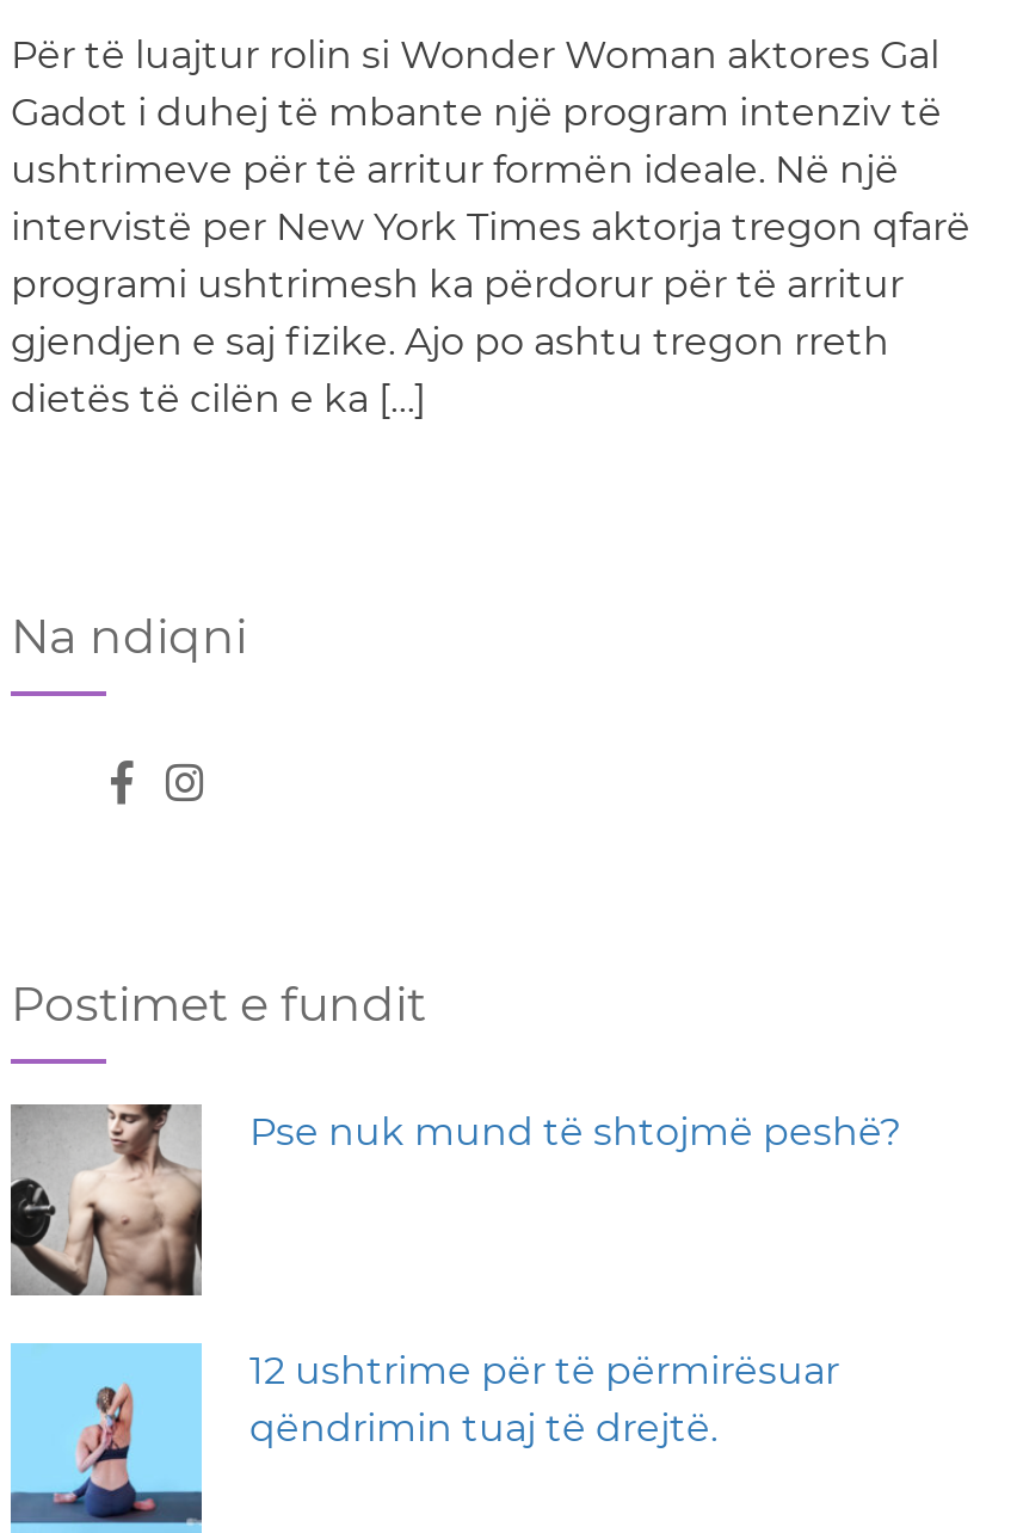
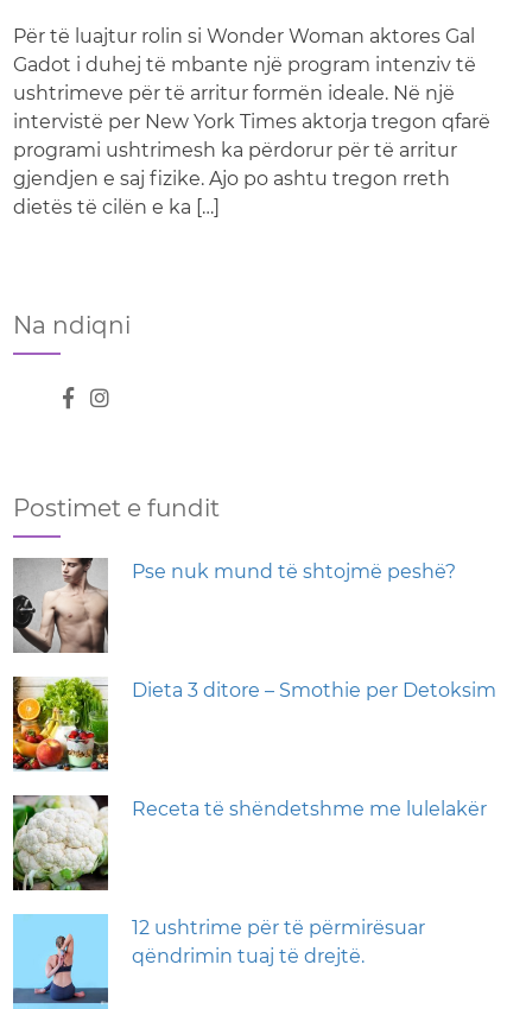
none -> [12,675,496,775] [image] | Dieta 3 ditore – Smothie per Detoksim
none -> [12,795,487,891] [image] | Receta të shëndetshme me lulelakër

